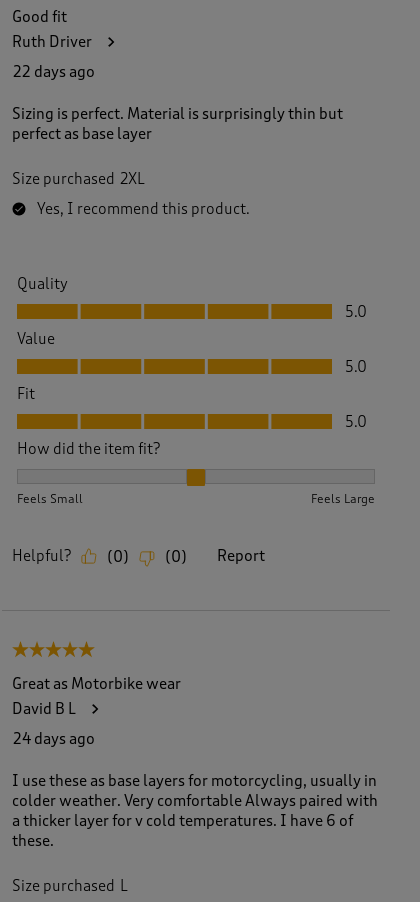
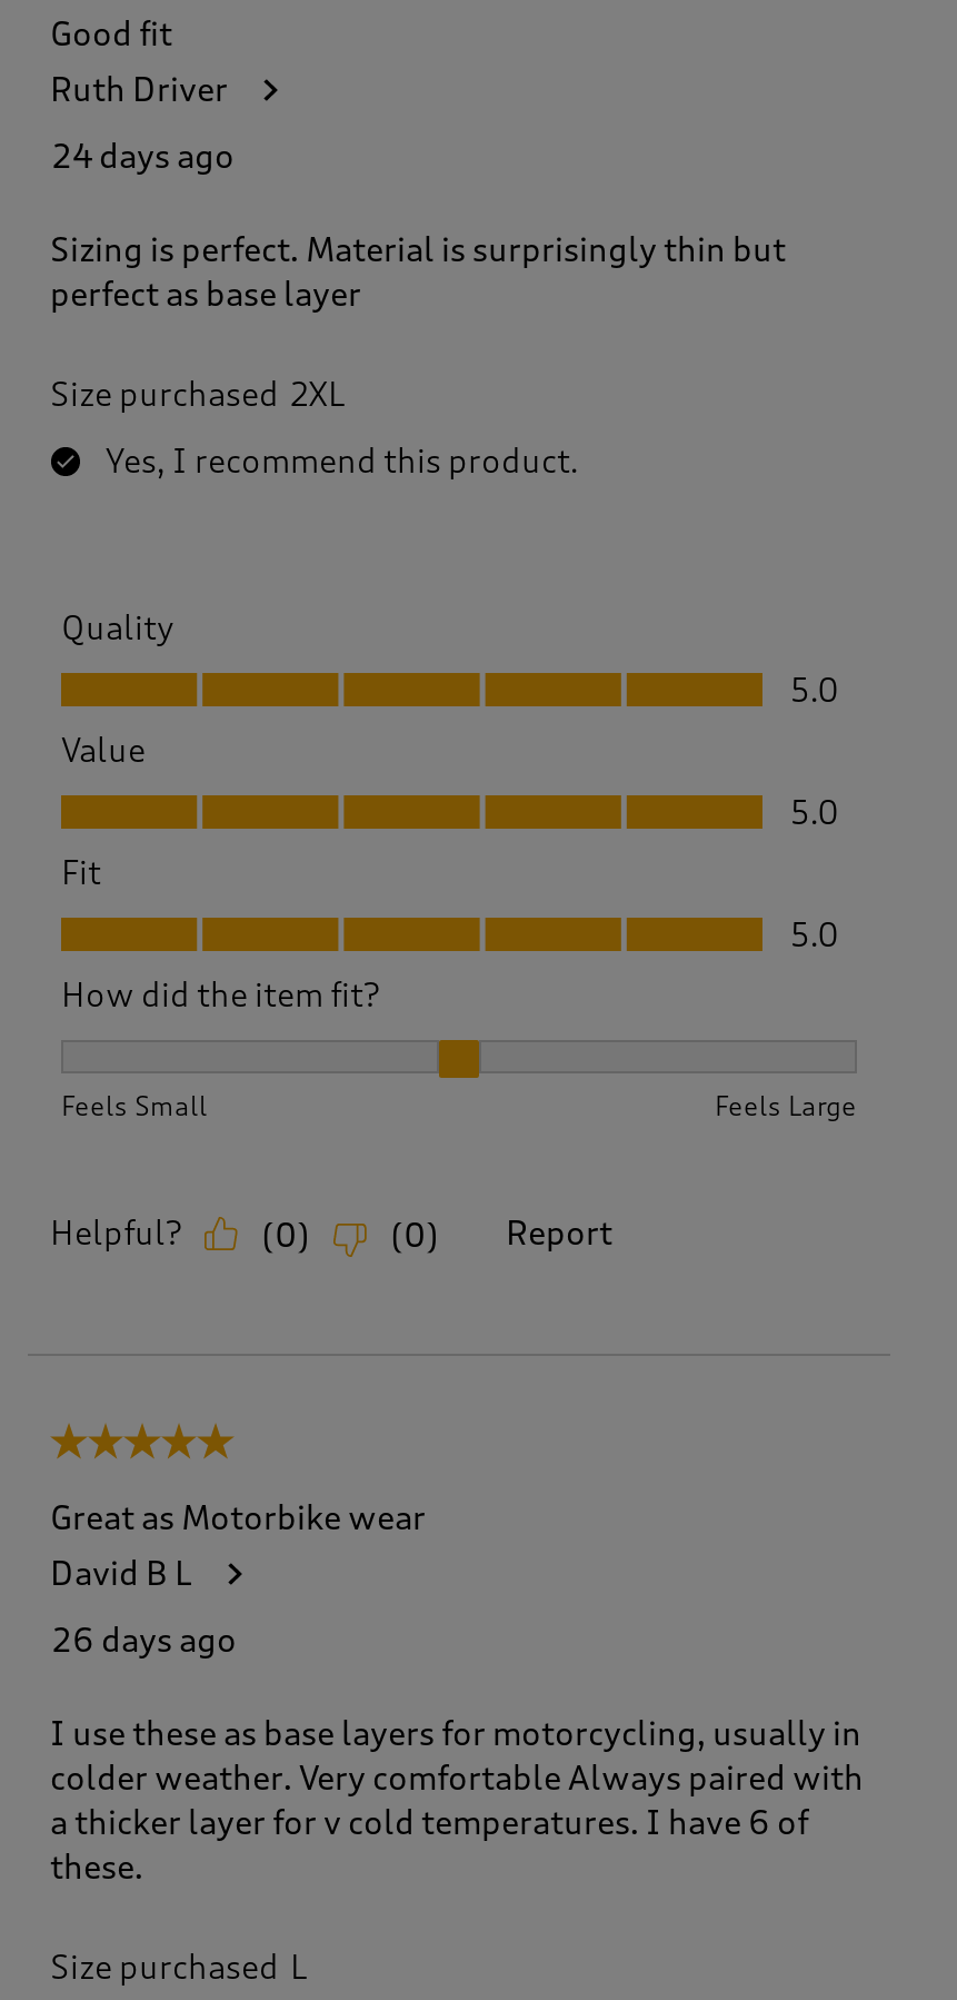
[13,63,95,81] 22 days ago -> [52,137,235,178] 24 days ago
[13,730,95,748] 24 days ago -> [52,1621,237,1661] 26 days ago

